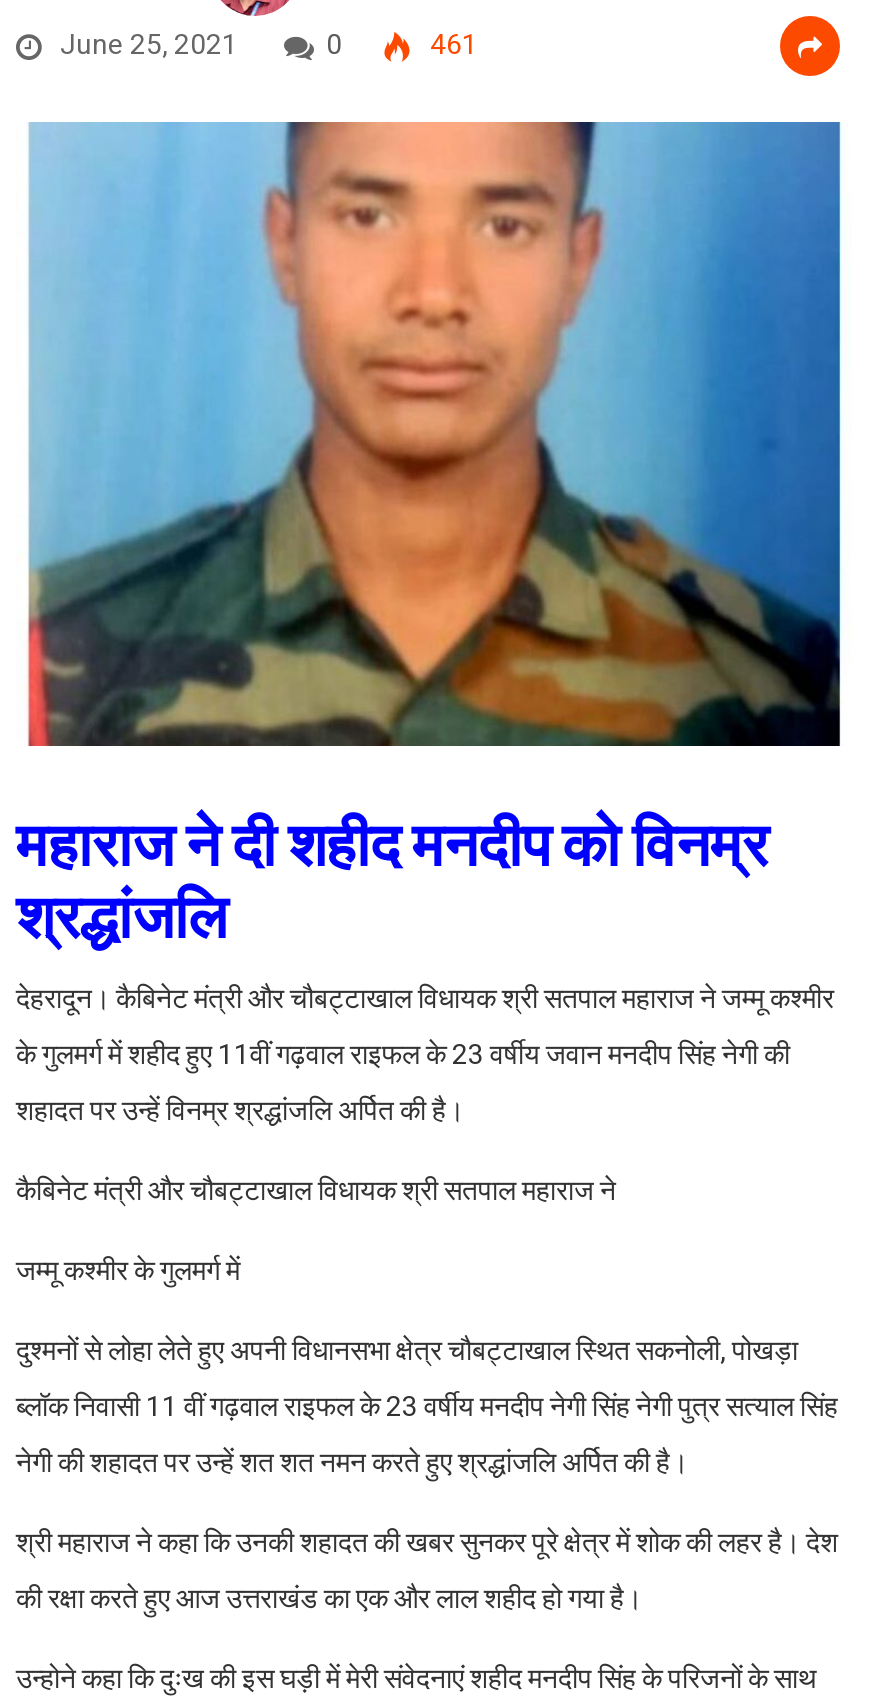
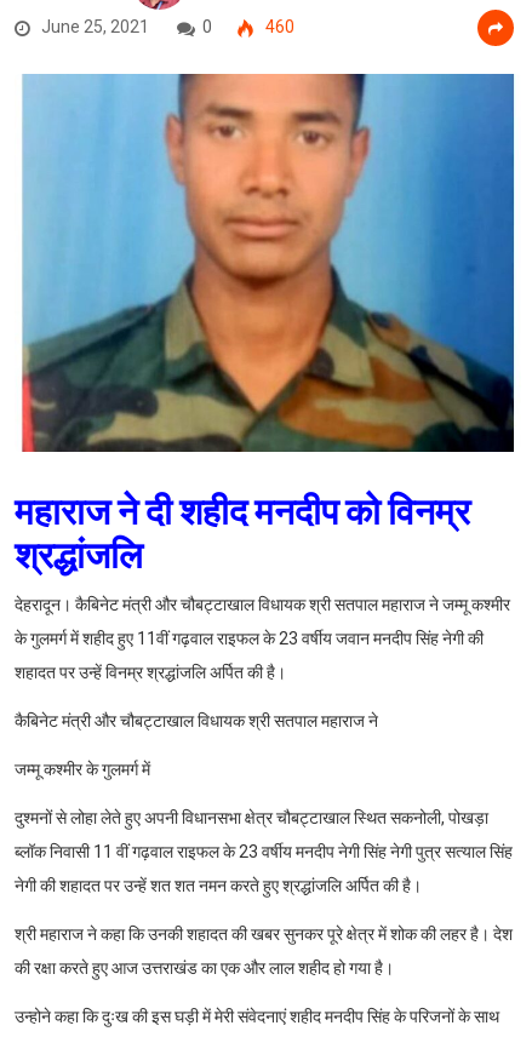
[424,28,478,60] 461 -> [262,17,294,37] 460

